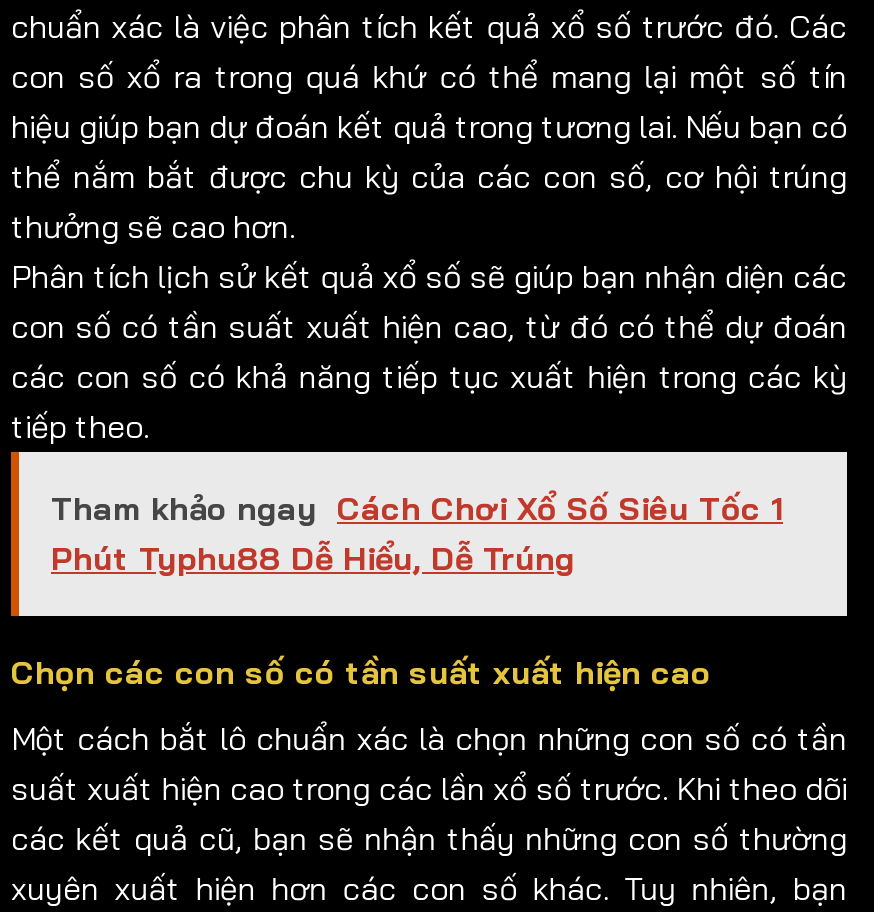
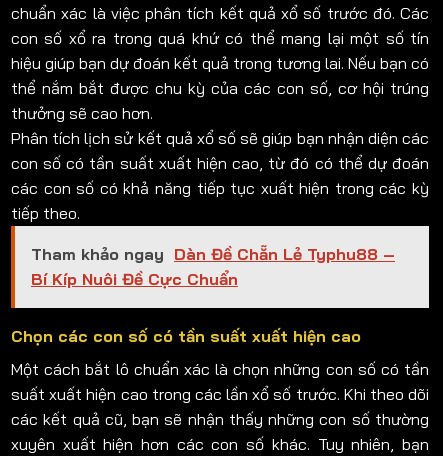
[51,487,783,577] Tham khảo ngay Cách Chơi Xổ Số Siêu Tốc 1 | Phút Typhu88 Dễ Hiểu, Dễ Trúng -> [31,244,395,289] Tham khảo ngay Dàn Đề Chẵn Lẻ Typhu88 – | Bí Kíp Nuôi Đề Cực Chuẩn

